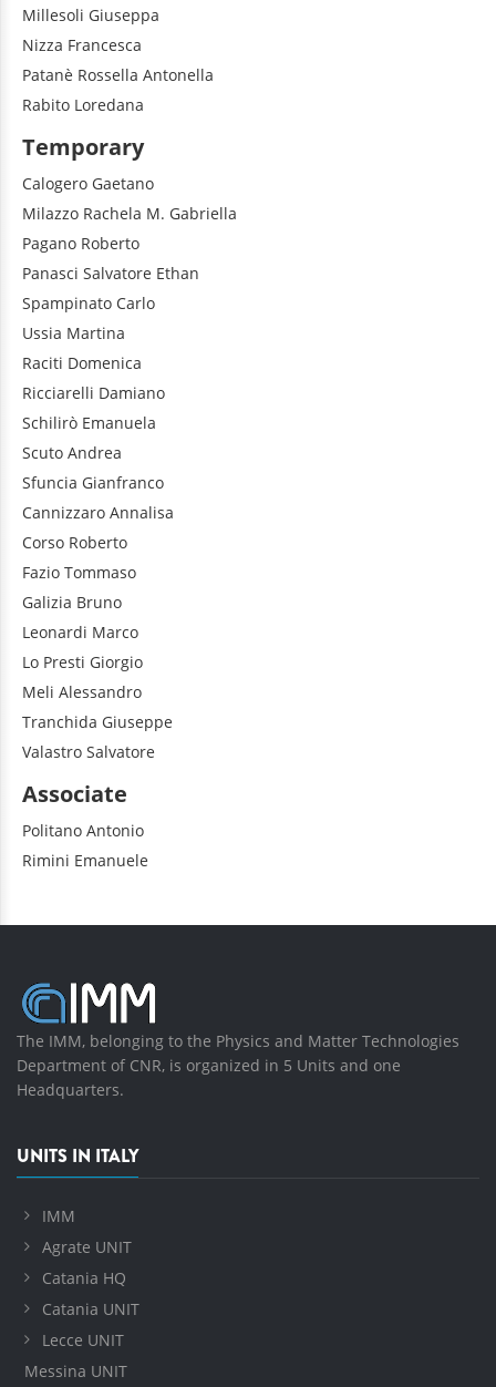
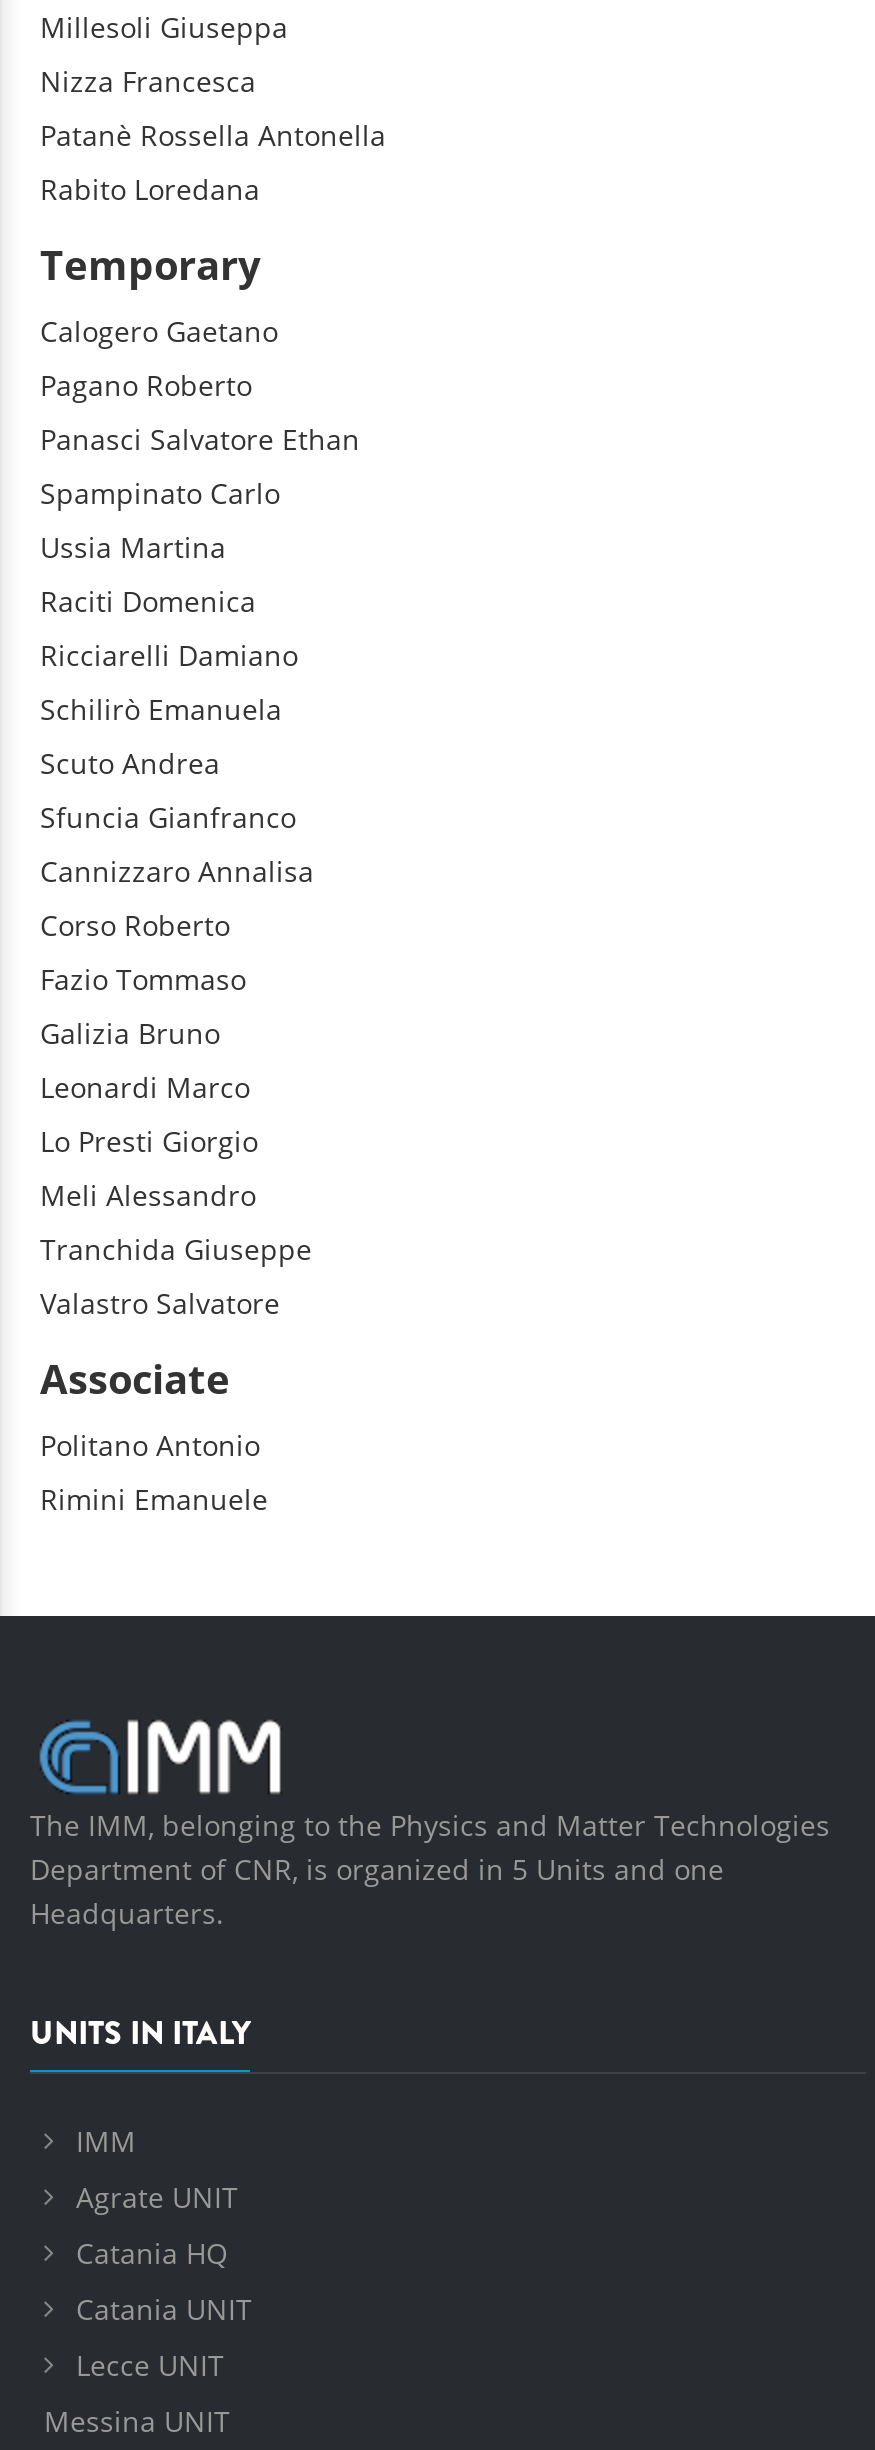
[22,203,237,224] Milazzo Rachela M. Gabriella -> none

